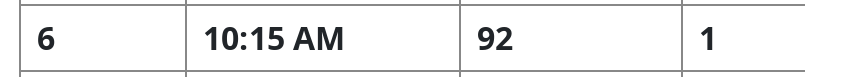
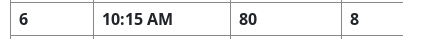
[477,16,513,60] 92 -> [239,8,257,30] 80
[699,16,717,60] 1 -> [350,8,359,30] 8

